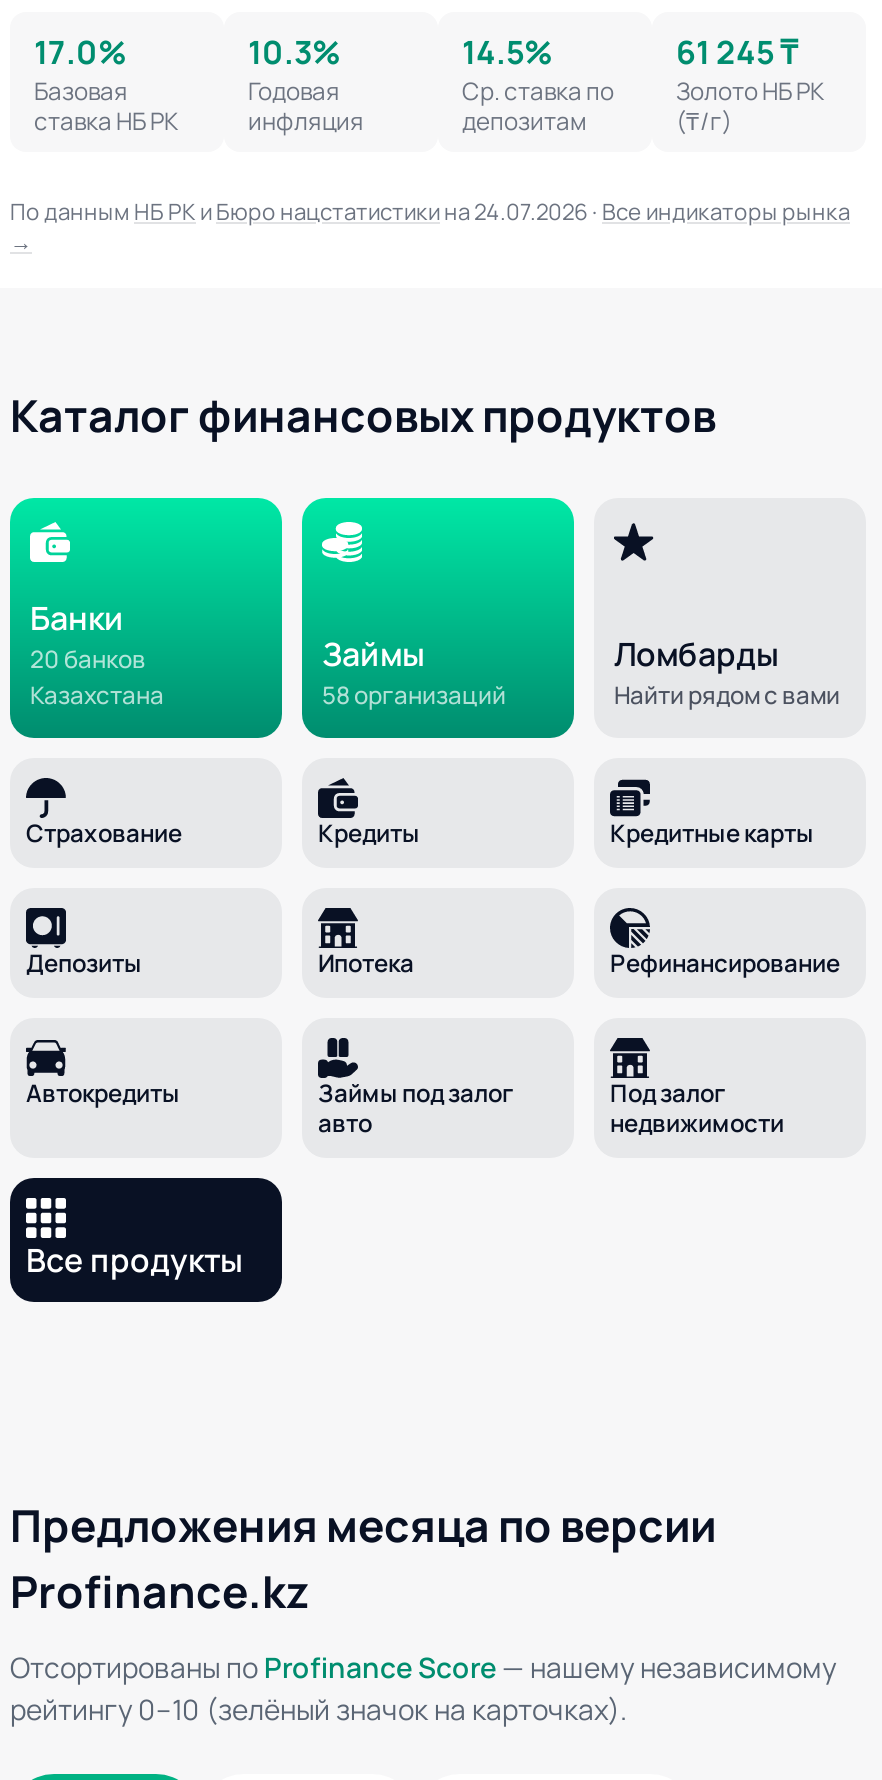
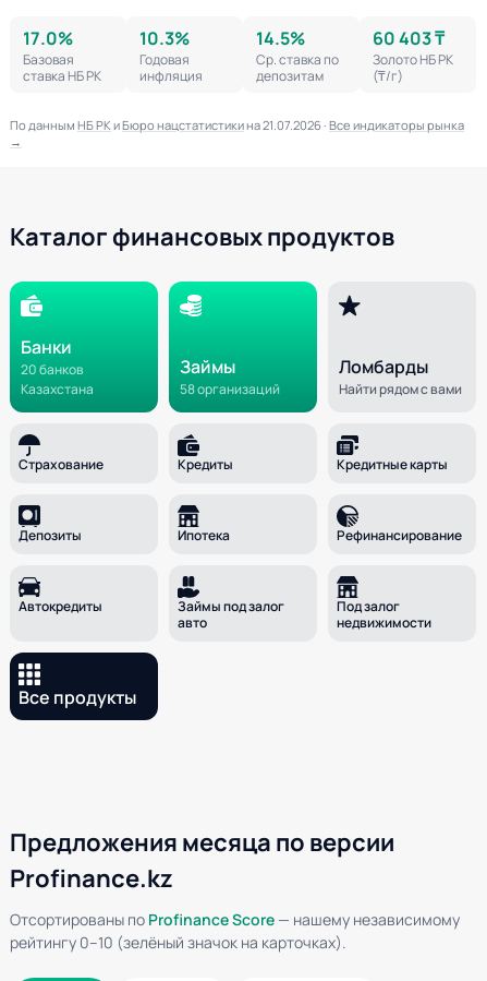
[676,30,798,74] 61 245 ₸ -> [373,26,445,50] 60 403 ₸
[10,196,850,226] По данным НБ РК и Бюро нацстатистики на 24.07.2026 · Все индикаторы рынка -> [10,117,464,133] По данным НБ РК и Бюро нацстатистики на 21.07.2026 · Все индикаторы рынка

